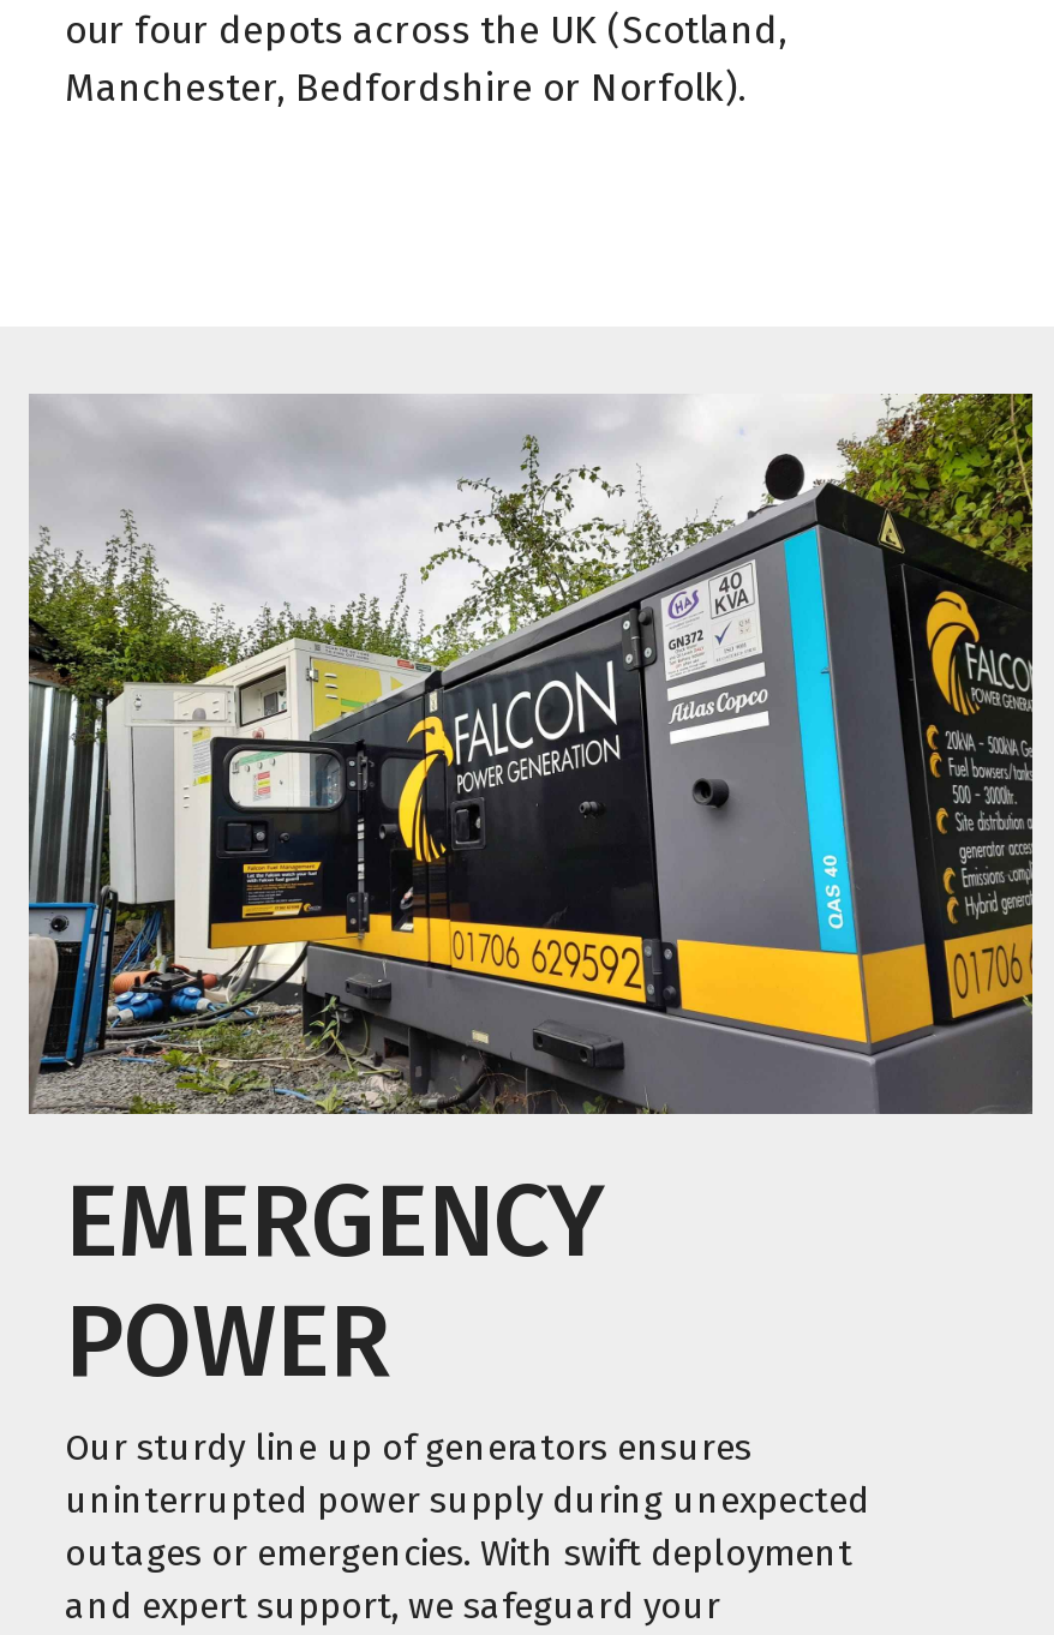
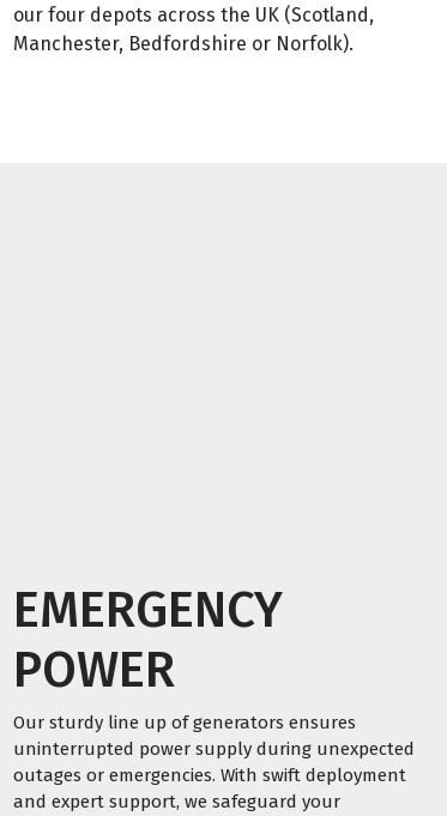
[26,391,1035,1116] [image] -> none

